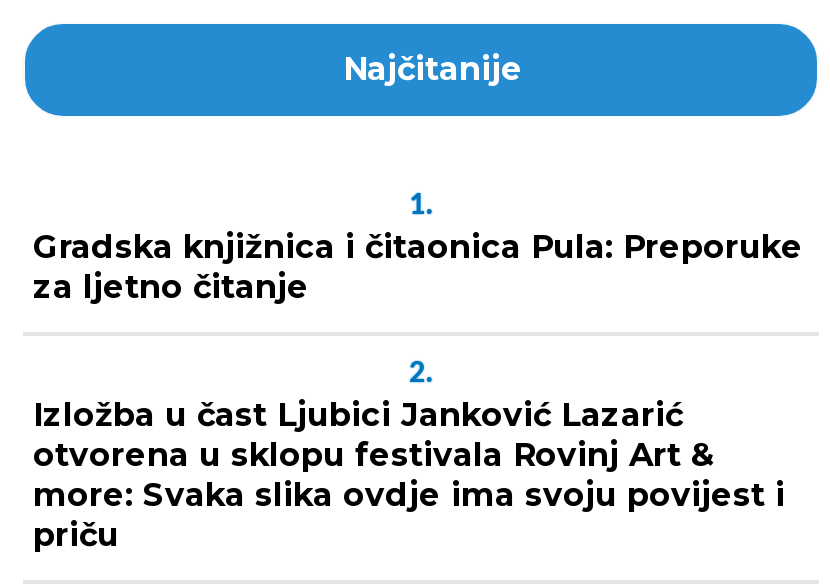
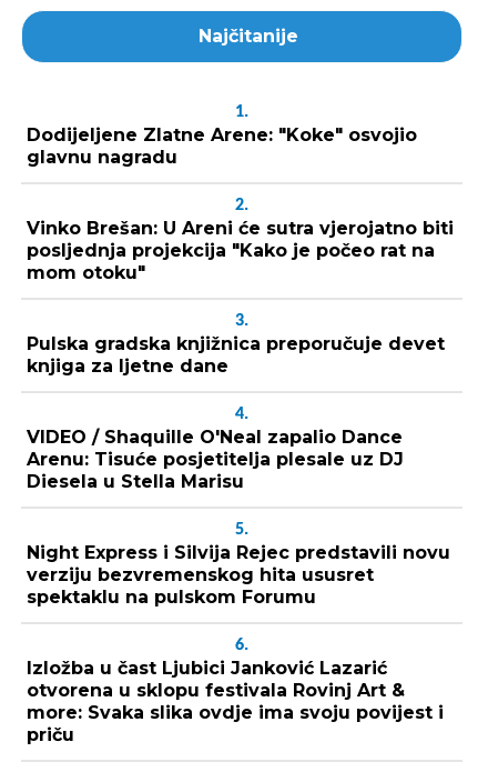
[33,228,803,306] Gradska knjižnica i čitaonica Pula: Preporuke | za ljetno čitanje -> [27,124,417,168] Dodijeljene Zlatne Arene: "Koke" osvojio | glavnu nagradu
none -> [27,217,454,654] Vinko Brešan: U Areni će sutra vjerojatno biti | posljednja projekcija "Kako je počeo rat na | mom otoku" | 3. | Pulska gradska knjižnica preporučuje devet | knjiga za ljetne dane | 4. | VIDEO / Shaquille O'Neal zapalio Dance | Arenu: Tisuće posjetitelja plesale uz DJ | Diesela u Stella Marisu | 5. | Night Express i Silvija Rejec predstavili novu | verziju bezvremenskog hita ususret | spektaklu na pulskom Forumu | 6.

